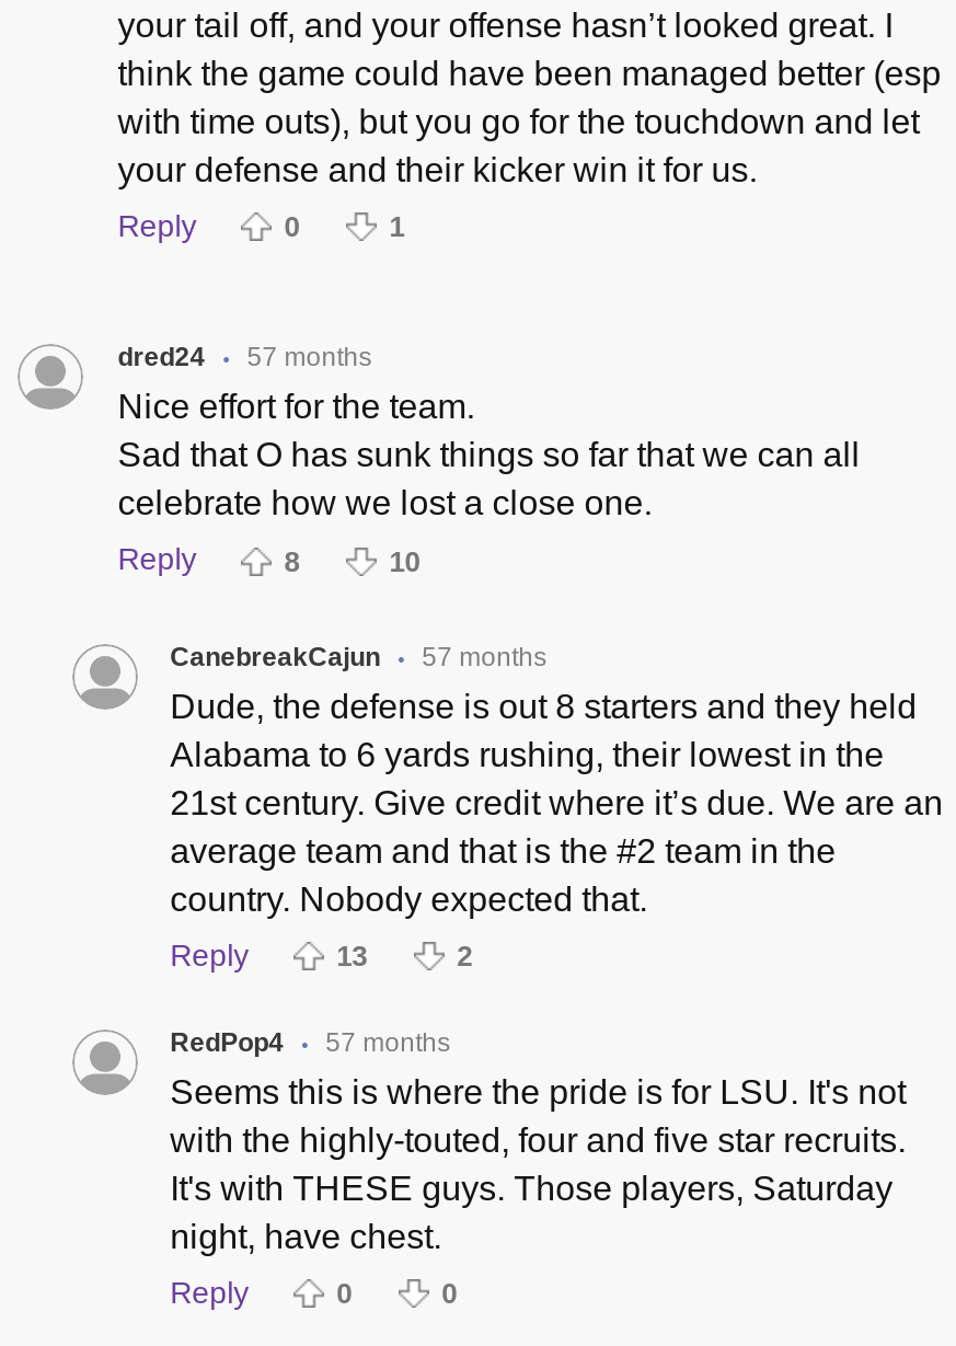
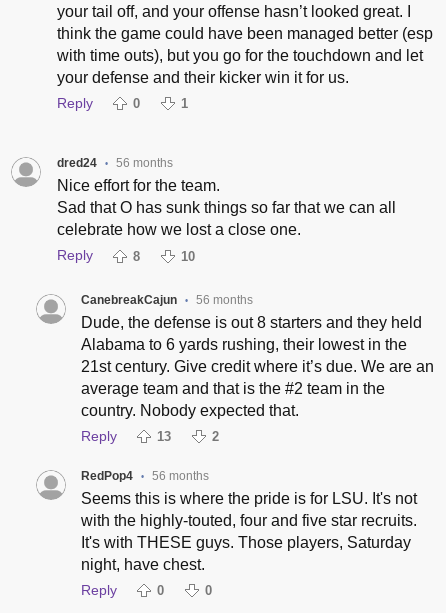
[247,343,372,373] 57 months -> [116,156,173,170] 56 months
[422,641,547,671] 57 months -> [196,292,253,306] 56 months
[326,1026,451,1057] 57 months -> [152,469,209,483] 56 months

